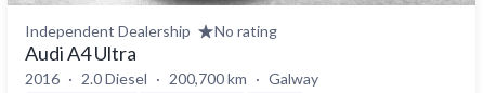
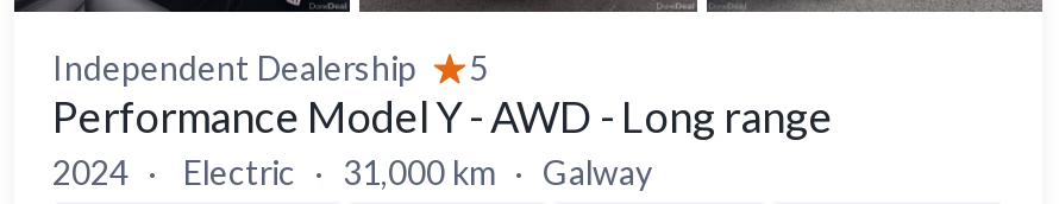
[25,22,277,88] No rating | Audi A4 Ultra | 2016 | 2.0 Diesel | 200,700 km -> [52,47,833,192] 5 | Performance Model Y - AWD - Long range | 2024 | Electric | 31,000 km

